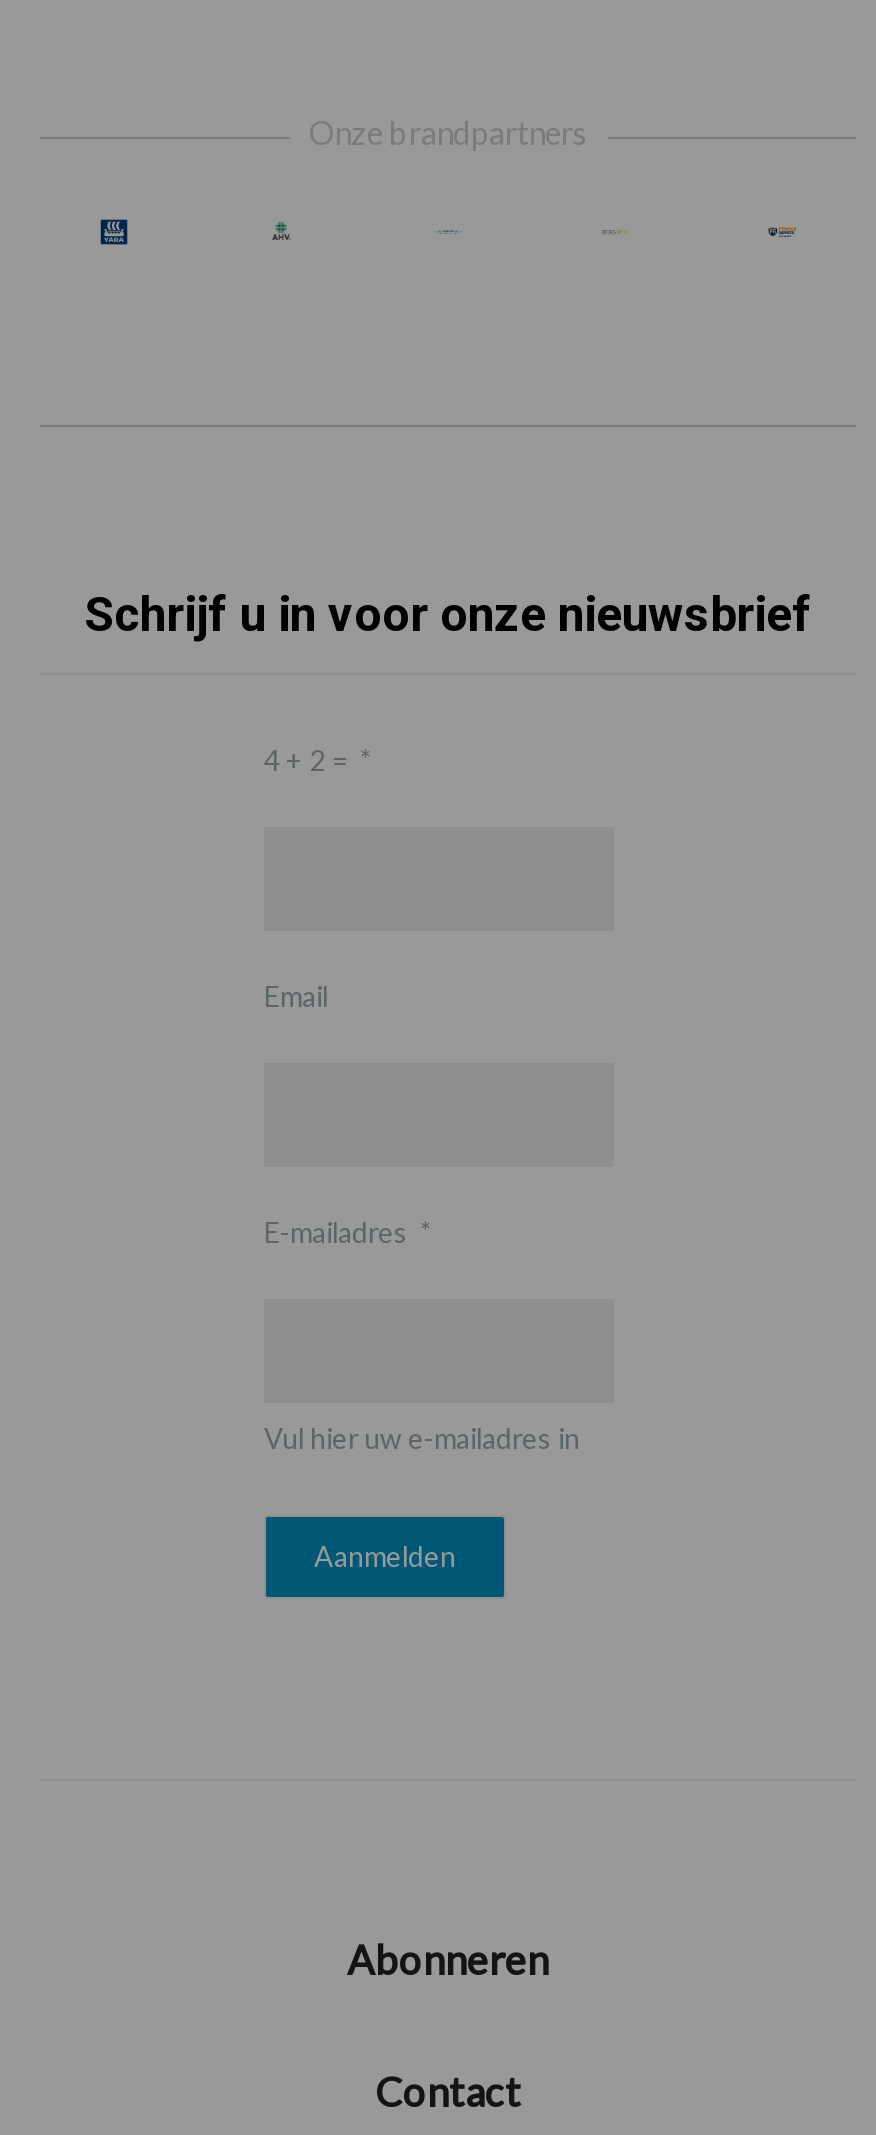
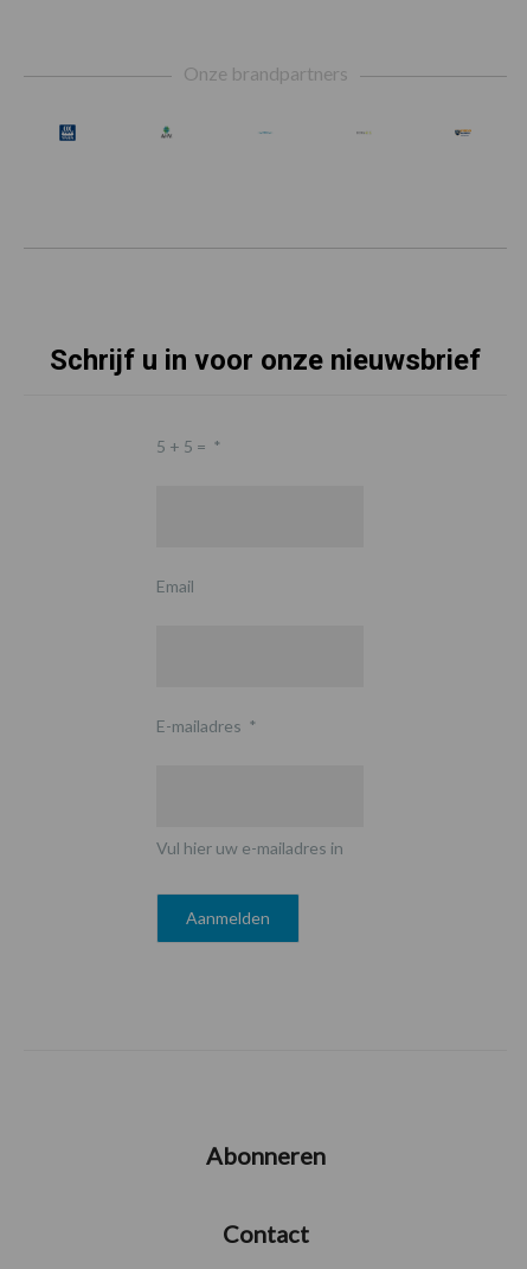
[264,743,374,777] 4 + 2 = * -> [156,436,221,456] 5 + 5 = *

